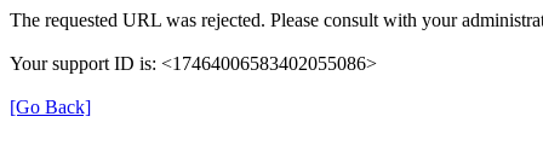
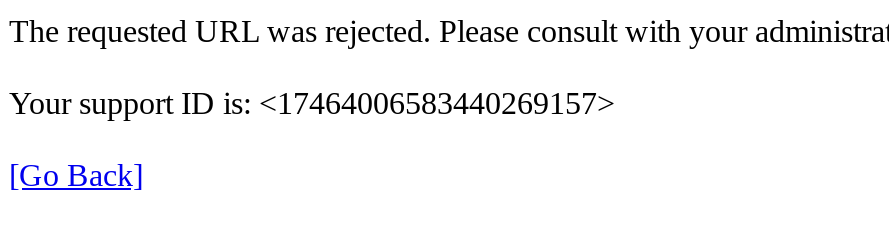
[10,53,377,74] Your support ID is: <17464006583402055086> -> [9,86,615,120] Your support ID is: <17464006583440269157>

